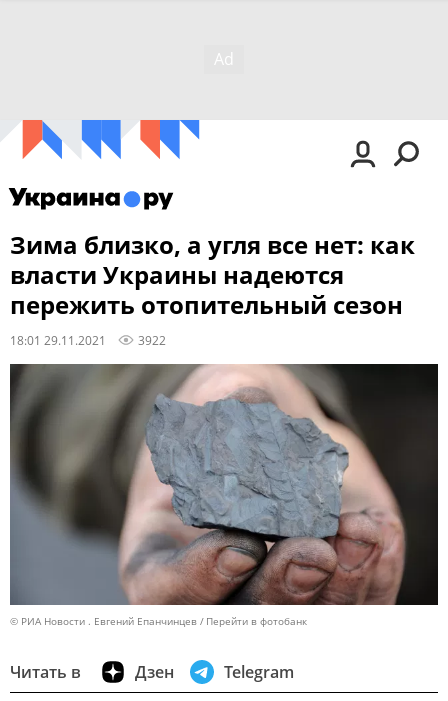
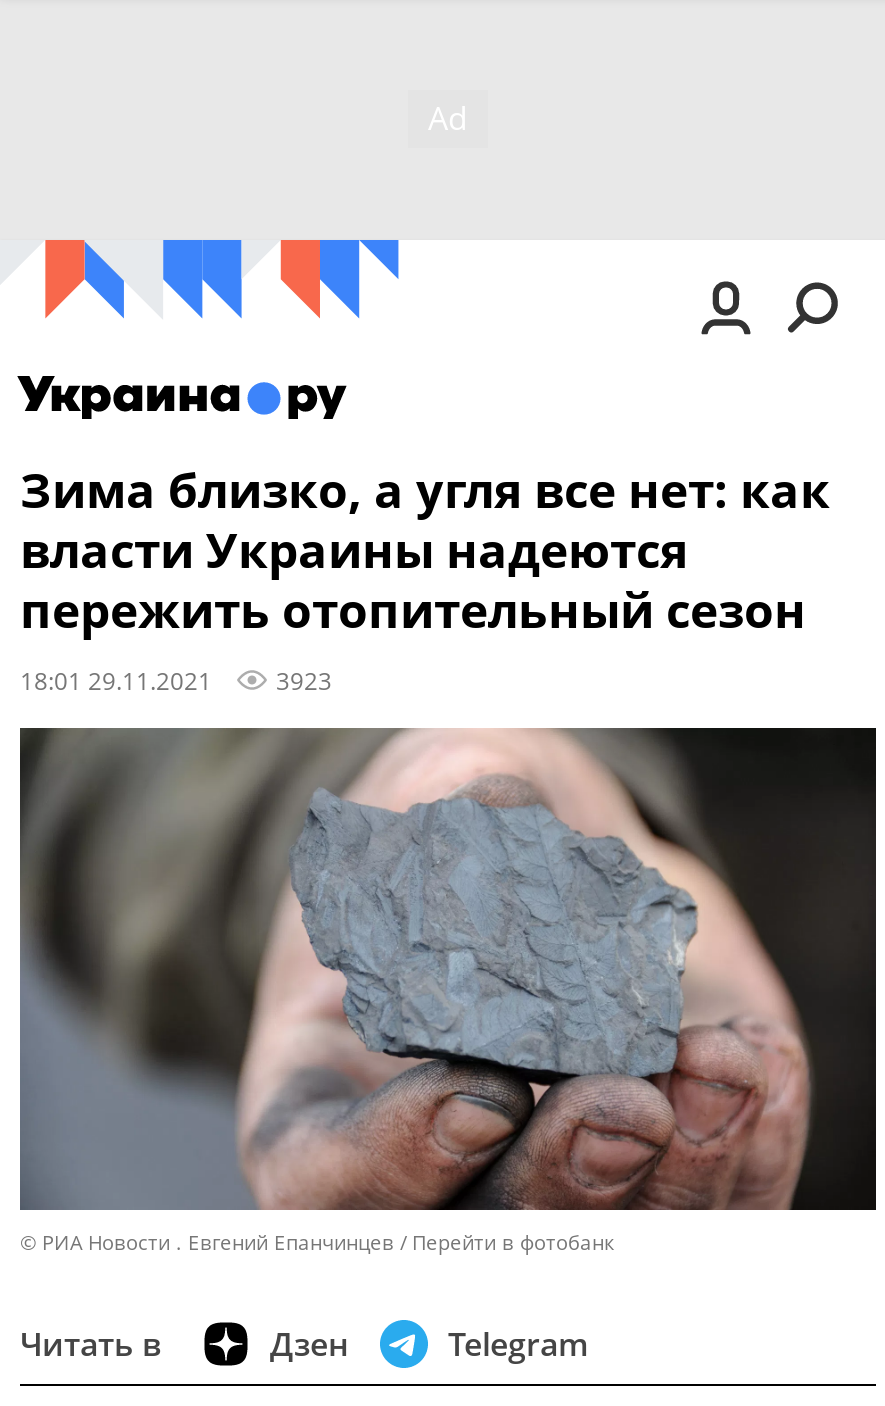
[10,332,166,348] 18:01 29.11.2021 3922 -> [20,664,332,696] 18:01 29.11.2021 3923

